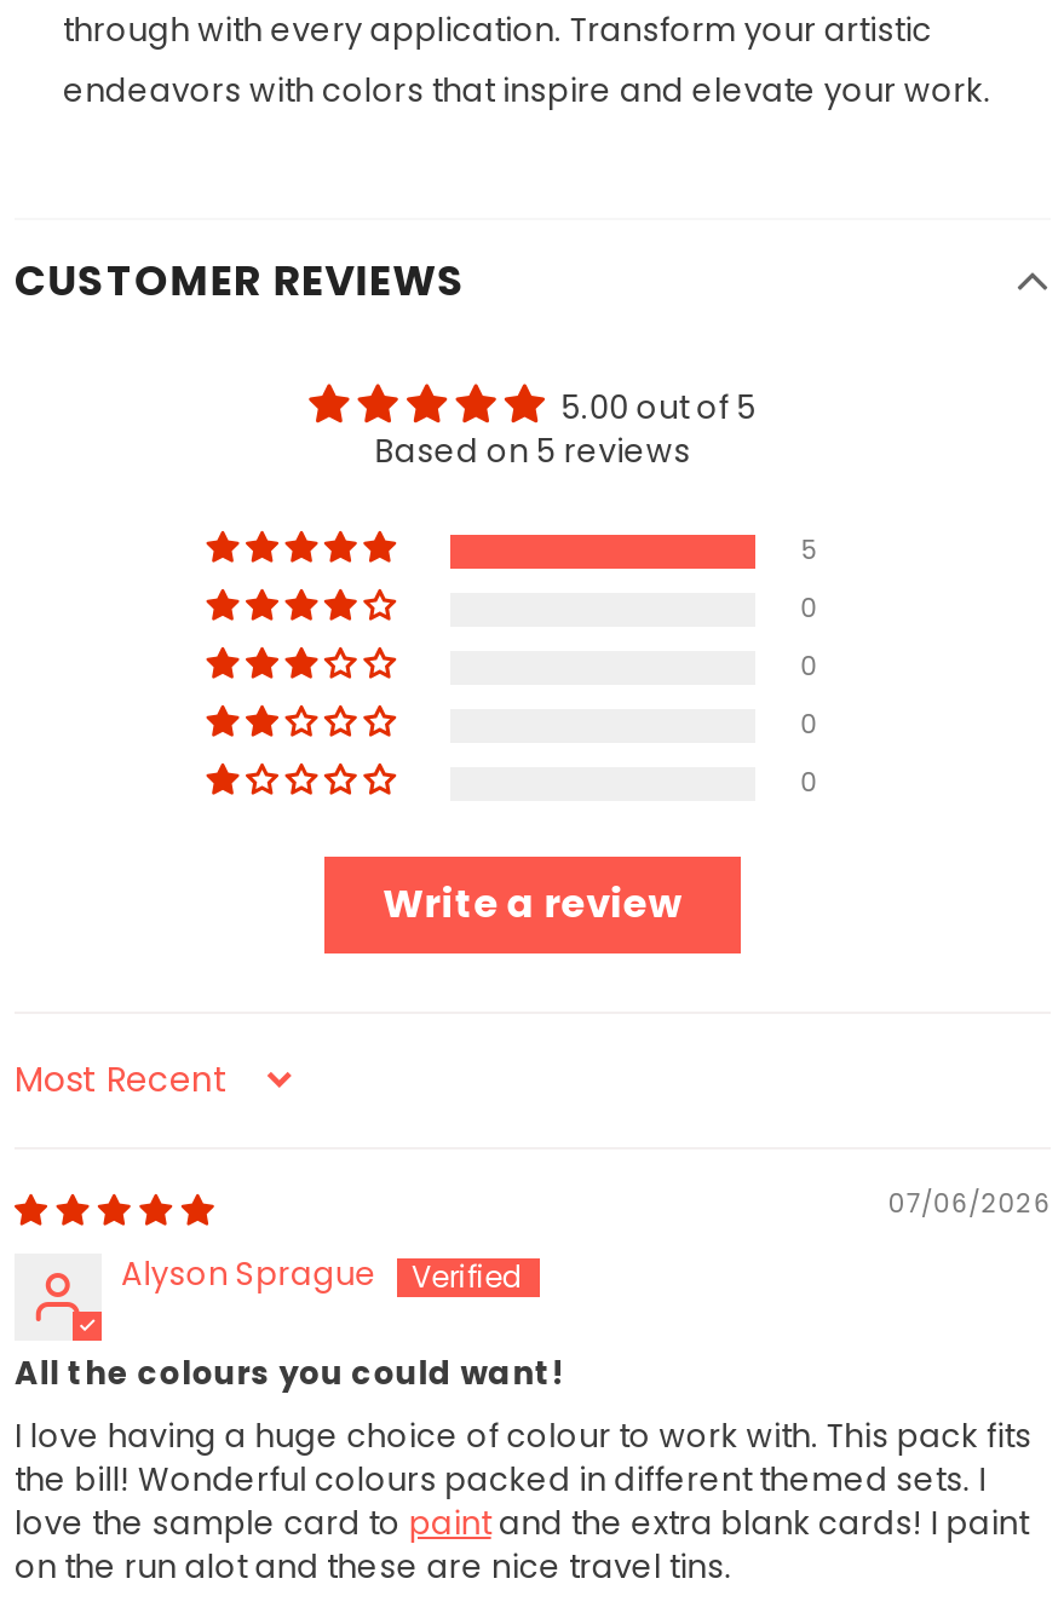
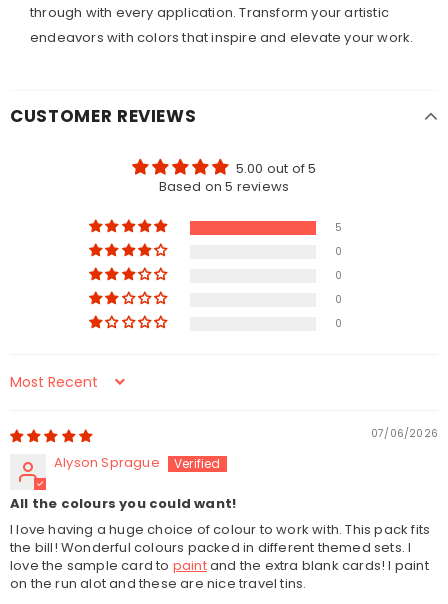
[383,877,682,932] Write a review -> none

